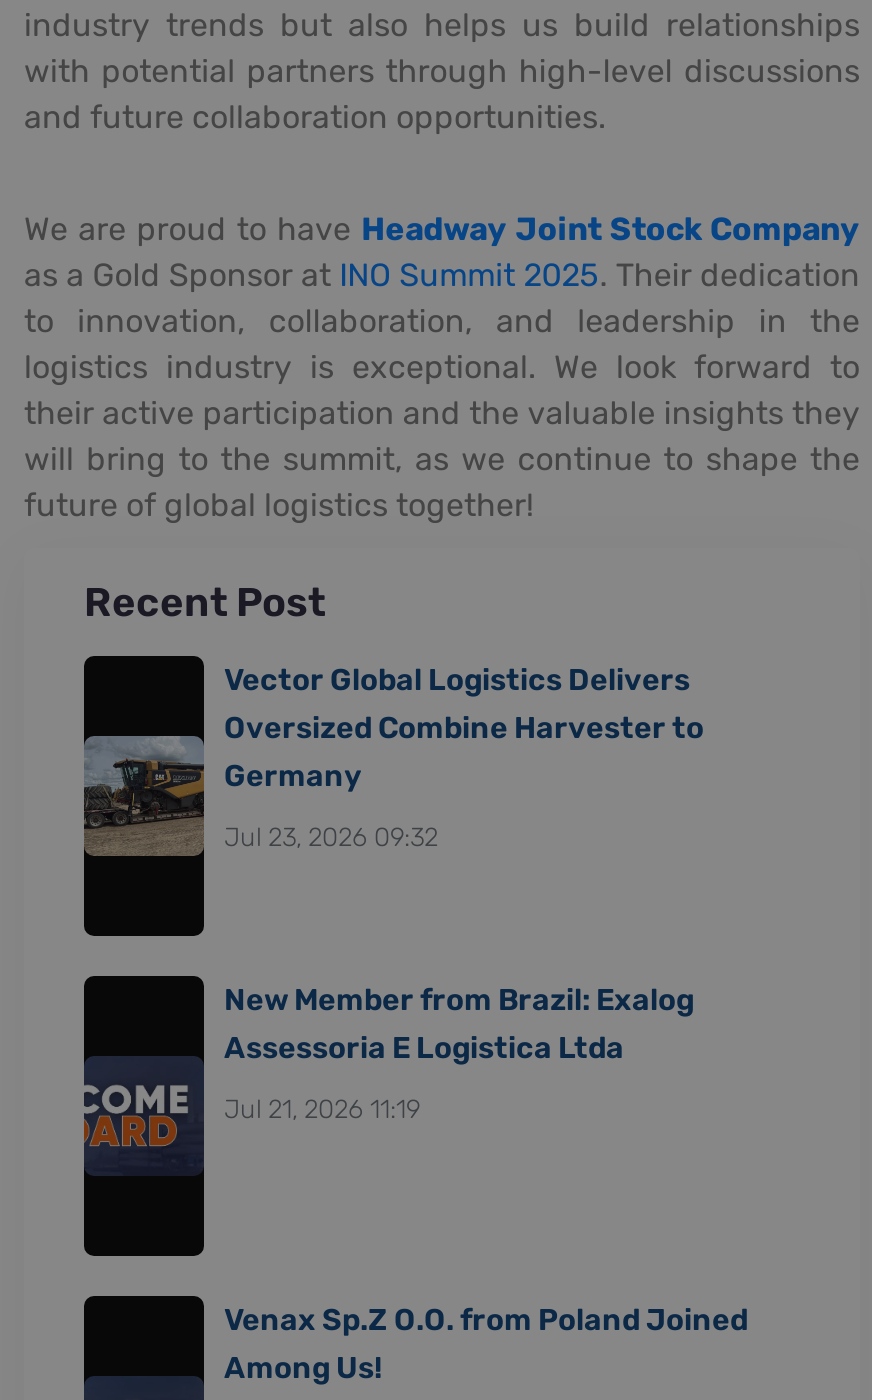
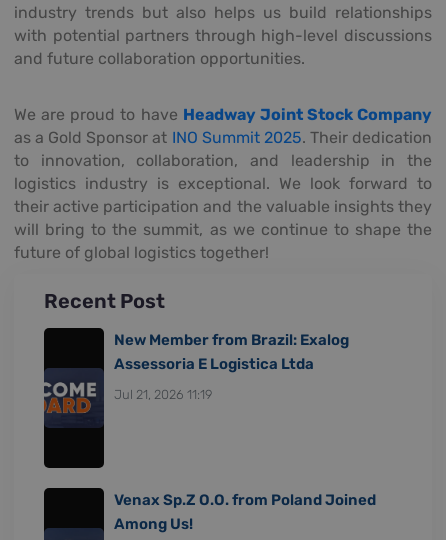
[82,662,704,858] [image] | Vector Global Logistics Delivers | Oversized Combine Harvester to | Germany | Jul 23, 2026 09:32 -> none

